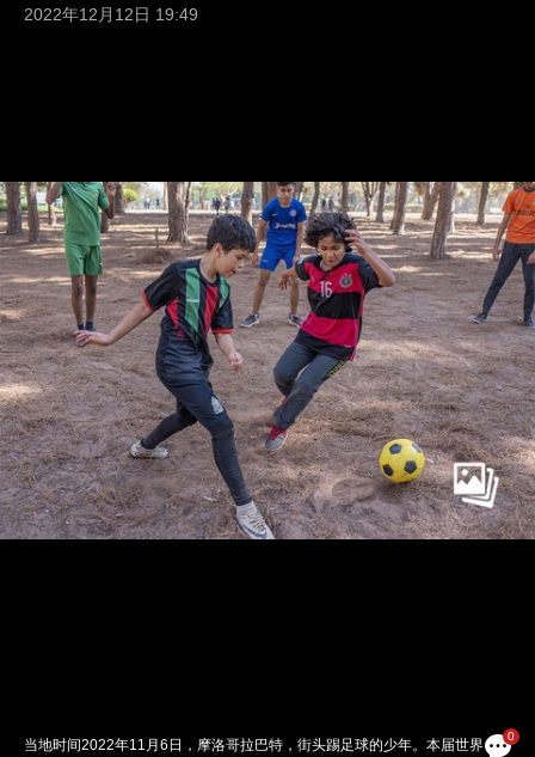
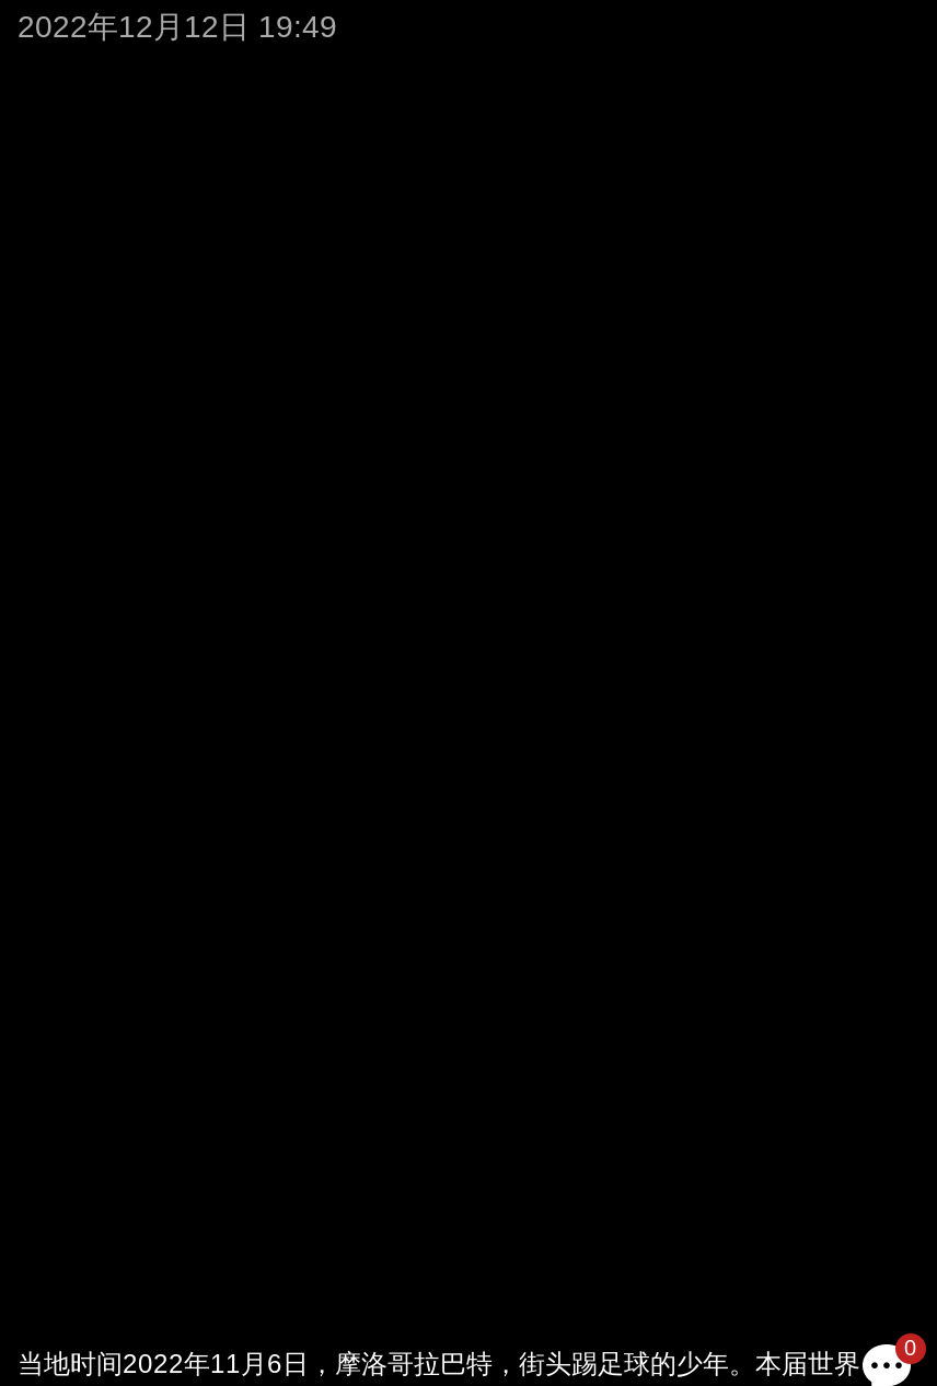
[4,181,531,541] [image] -> none

